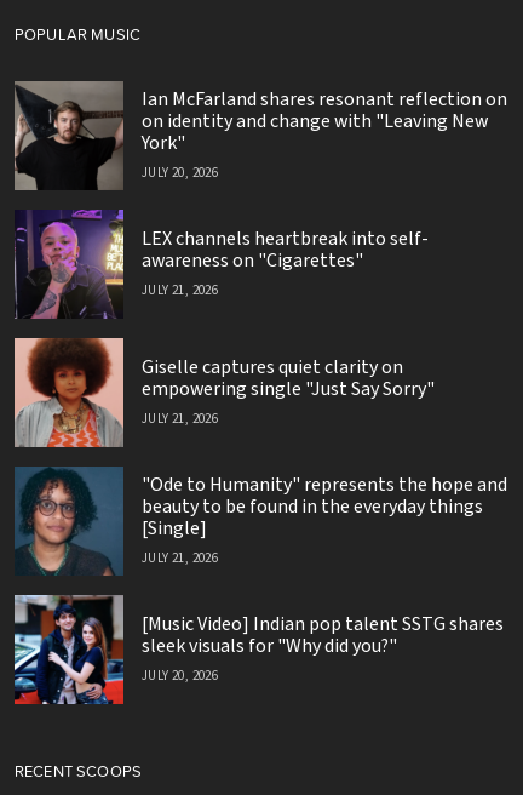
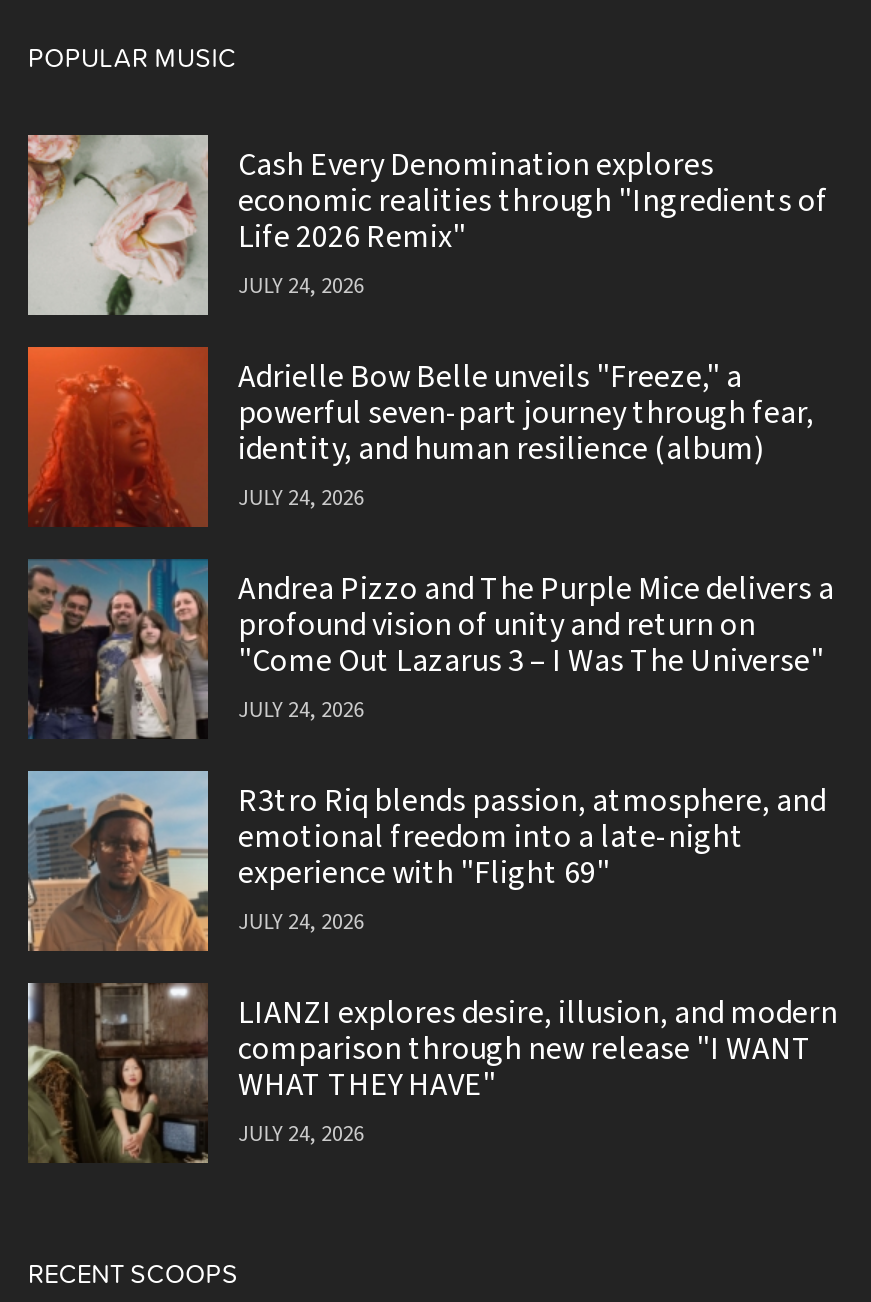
[13,81,507,190] [image] | Ian McFarland shares resonant reflection on | on identity and change with "Leaving New | York" | JULY 20, 2026 -> [26,133,828,317] [image] | Cash Every Denomination explores | economic realities through "Ingredients of | Life 2026 Remix" | JULY 24, 2026
[13,208,429,320] [image] | LEX channels heartbreak into self- | awareness on "Cigarettes" | JULY 21, 2026 -> [26,345,814,529] [image] | Adrielle Bow Belle unveils "Freeze," a | powerful seven-part journey through fear, | identity, and human resilience (album) | JULY 24, 2026
[13,337,435,448] [image] | Giselle captures quiet clarity on | empowering single "Just Say Sorry" | JULY 21, 2026 -> [28,557,834,739] [image] | Andrea Pizzo and The Purple Mice delivers a | profound vision of unity and return on | "Come Out Lazarus 3 – I Was The Universe" | JULY 24, 2026
[15,467,507,576] [image] | "Ode to Humanity" represents the hope and | beauty to be found in the everyday things | [Single] | JULY 21, 2026 -> [26,769,826,953] [image] | R3tro Riq blends passion, atmosphere, and | emotional freedom into a late-night | experience with "Flight 69" | JULY 24, 2026
[13,594,504,705] [image] | [Music Video] Indian pop talent SSTG shares | sleek visuals for "Why did you?" | JULY 20, 2026 -> [26,983,838,1165] [image] | LIANZI explores desire, illusion, and modern | comparison through new release "I WANT | WHAT THEY HAVE" | JULY 24, 2026

